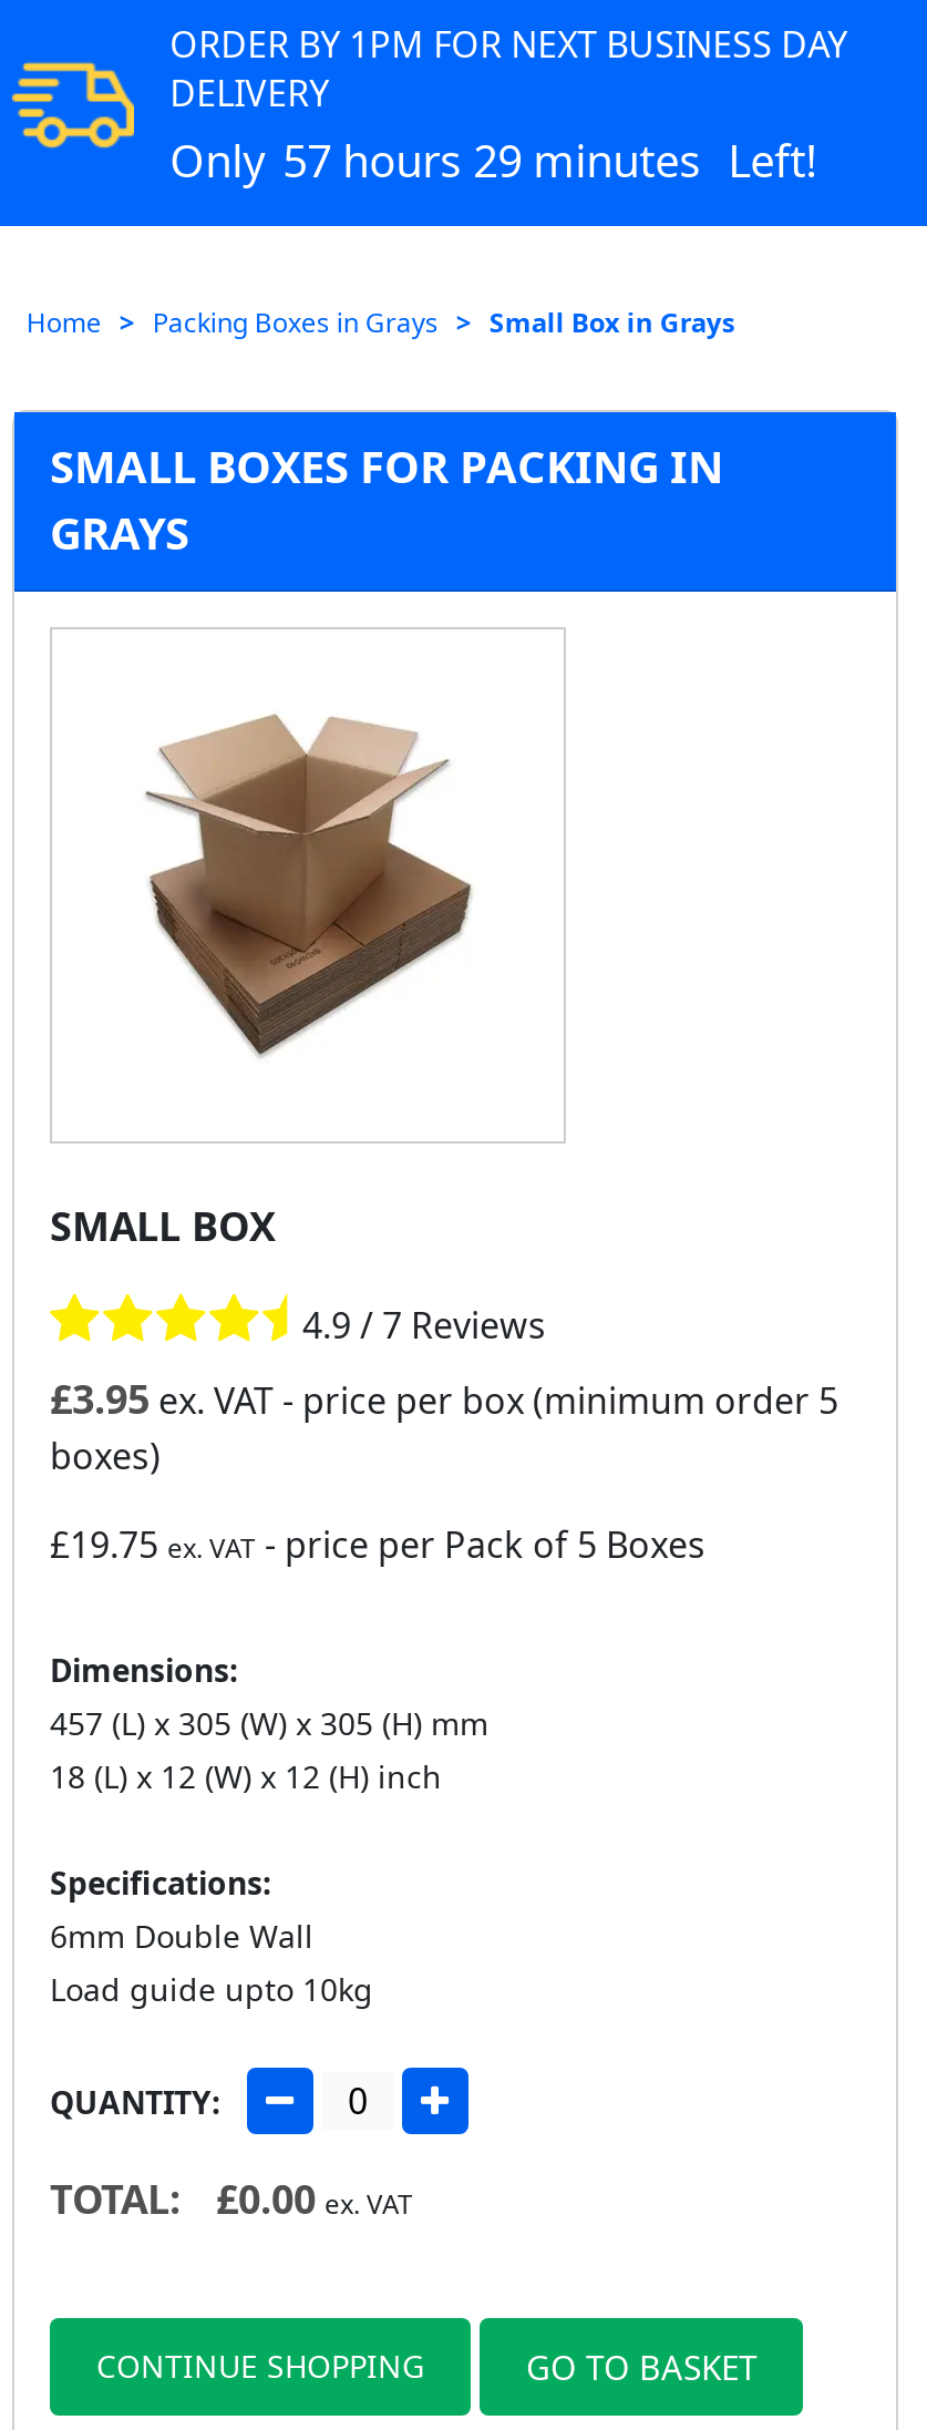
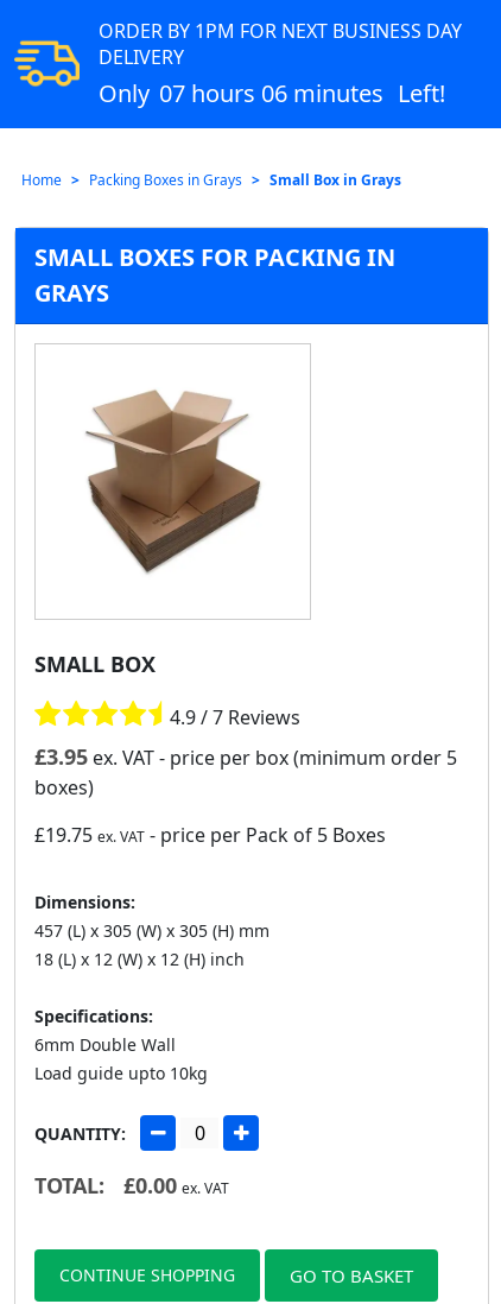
[170,131,816,191] Only 57 hours 29 minutes Left! -> [99,78,445,110] Only 07 hours 06 minutes Left!

